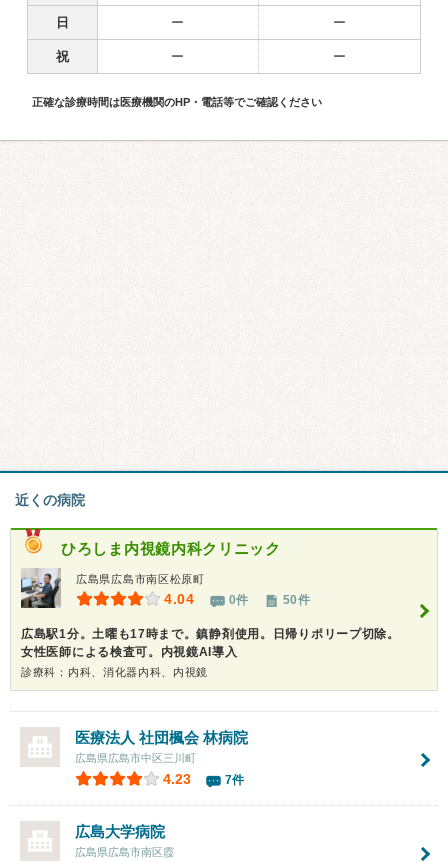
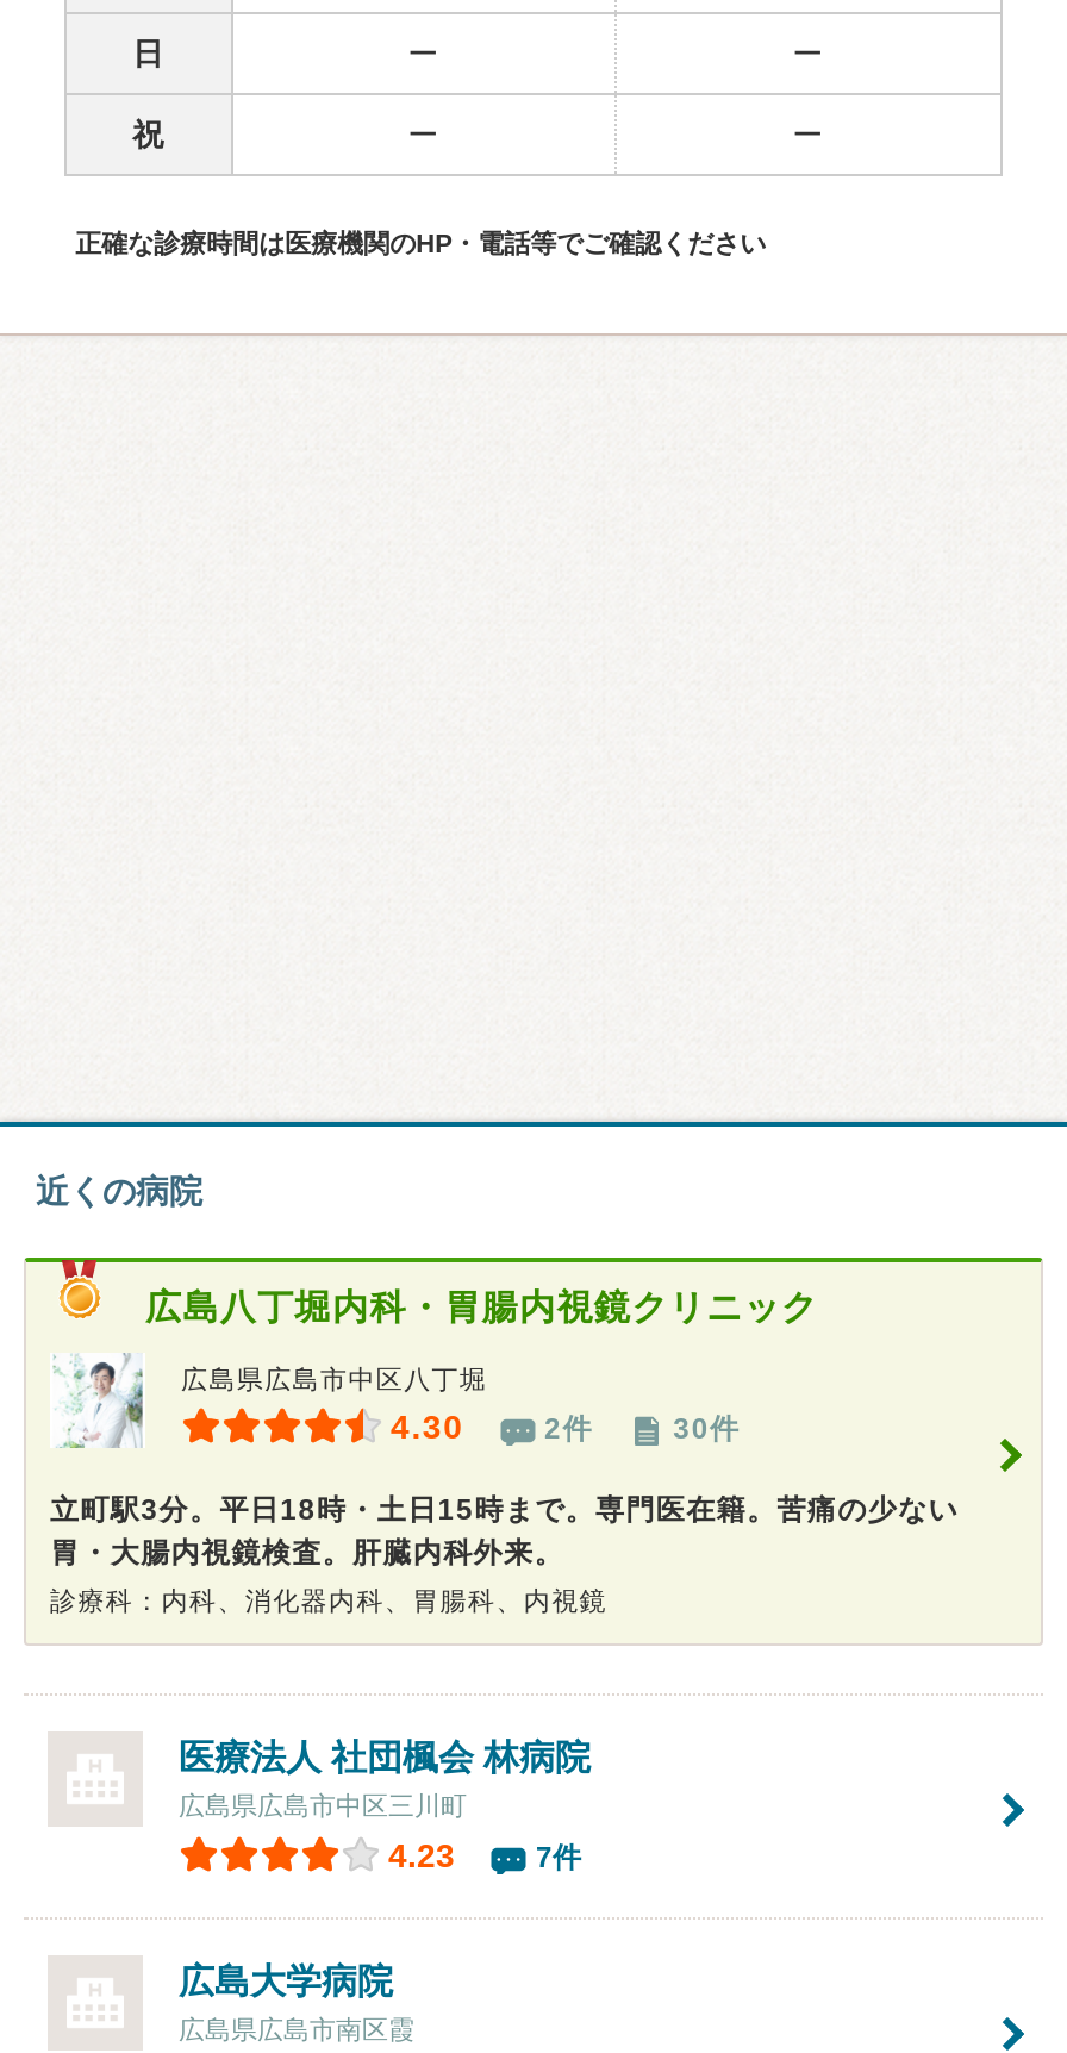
[61,540,281,557] ひろしま内視鏡内科クリニック -> [145,1286,818,1327] 広島八丁堀内科・胃腸内視鏡クリニック
[20,568,311,609] [image] | 広島県広島市南区松原町 | 4.04 | 0件 | 50件 -> [50,1353,740,1448] [image] | 広島県広島市中区八丁堀 | 4.30 | 2件 | 30件
[21,627,400,659] 広島駅1分。土曜も17時まで。鎮静剤使用。日帰りポリープ切除。 | 女性医師による検査可。内視鏡AI導入 -> [50,1493,958,1570] 立町駅3分。平日18時・土日15時まで。専門医在籍。苦痛の少ない | 胃・大腸内視鏡検査。肝臓内科外来。
[21,666,208,678] 診療科：内科、消化器内科、内視鏡 -> [50,1586,607,1615] 診療科：内科、消化器内科、胃腸科、内視鏡

